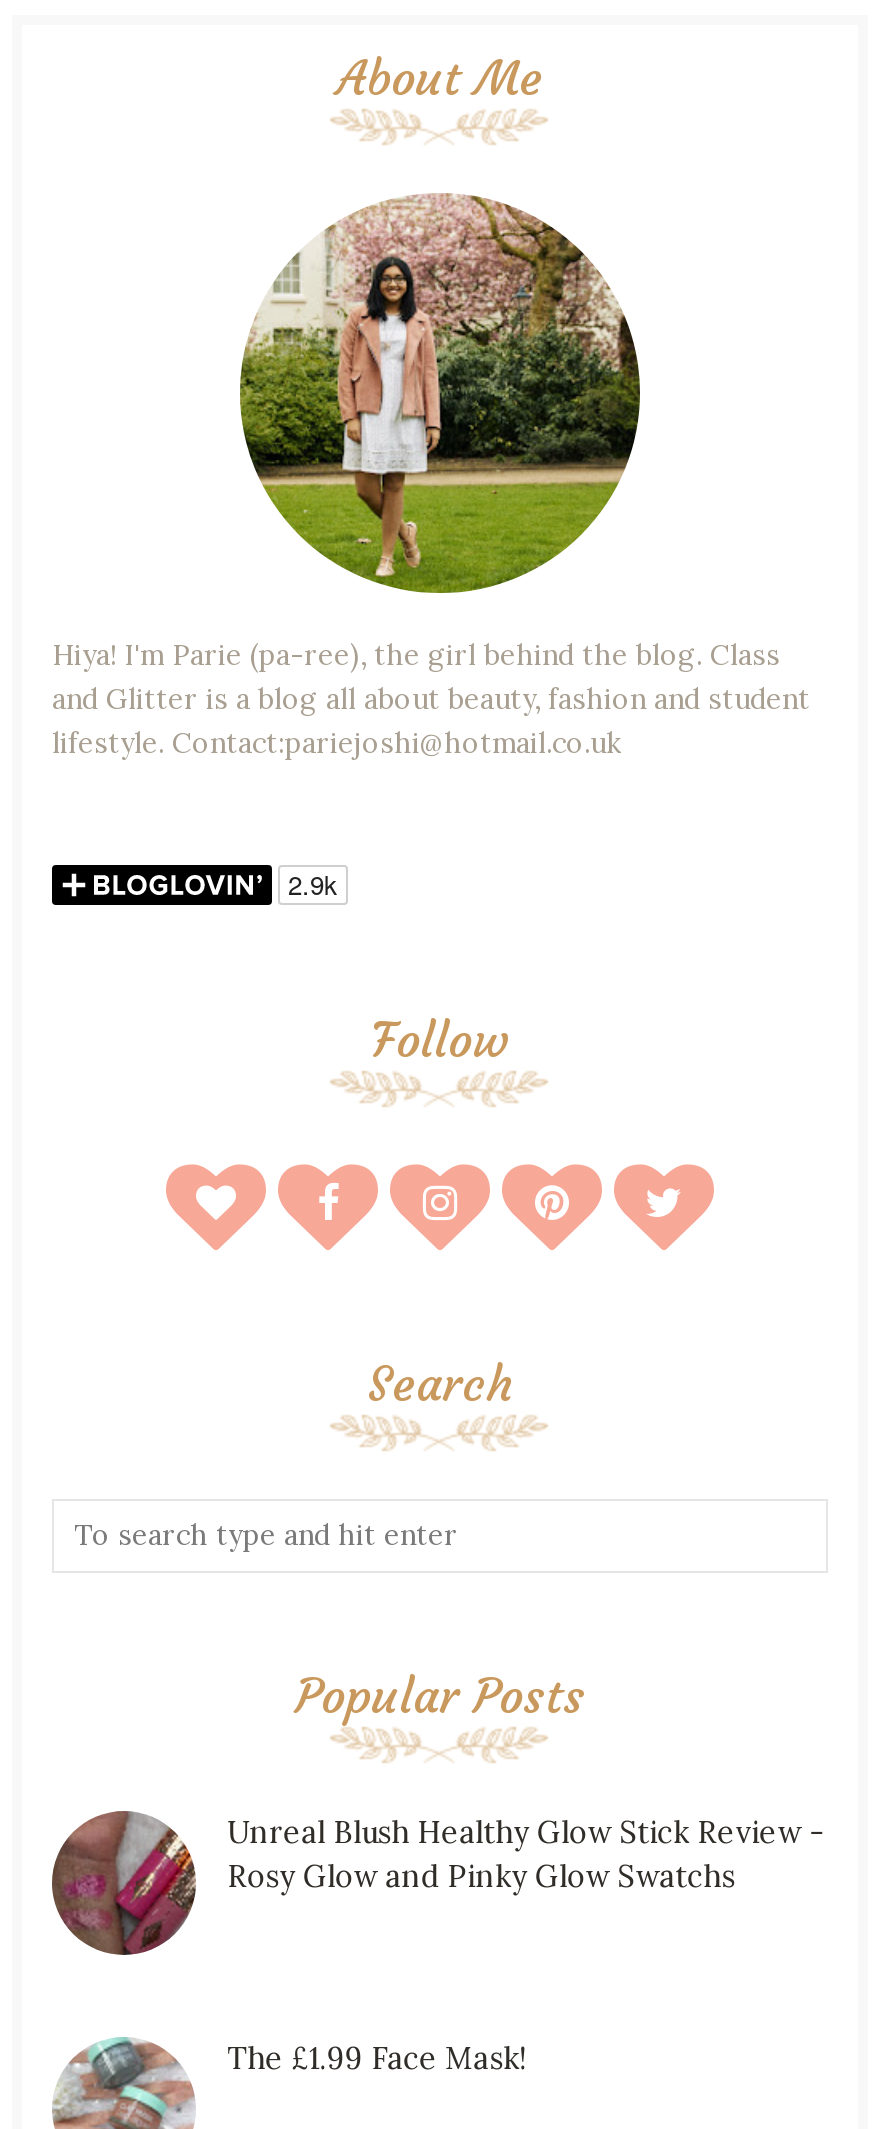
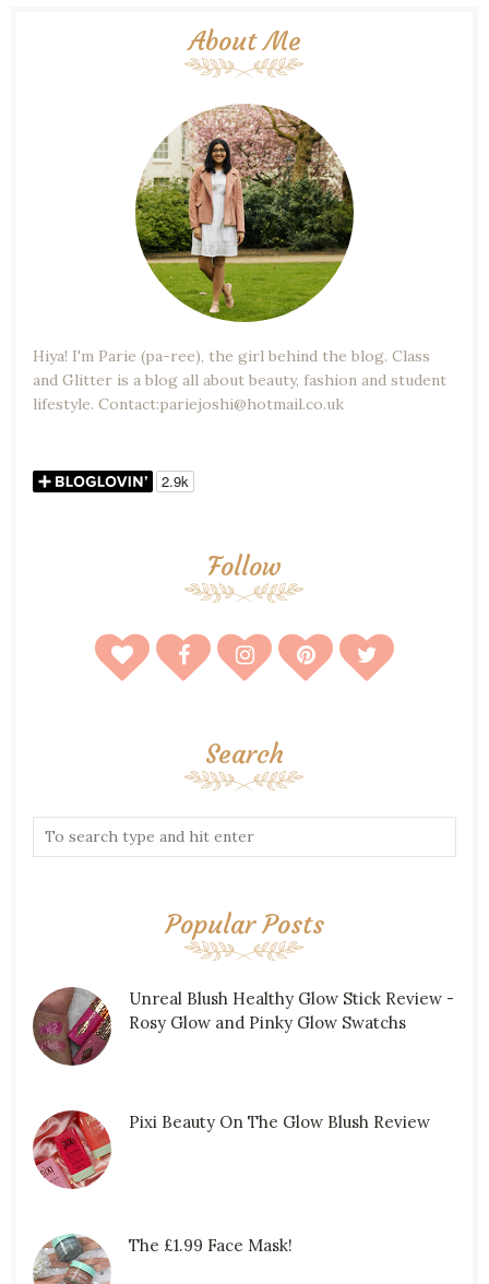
none -> [33,1110,430,1189] [image] | Pixi Beauty On The Glow Blush Review

